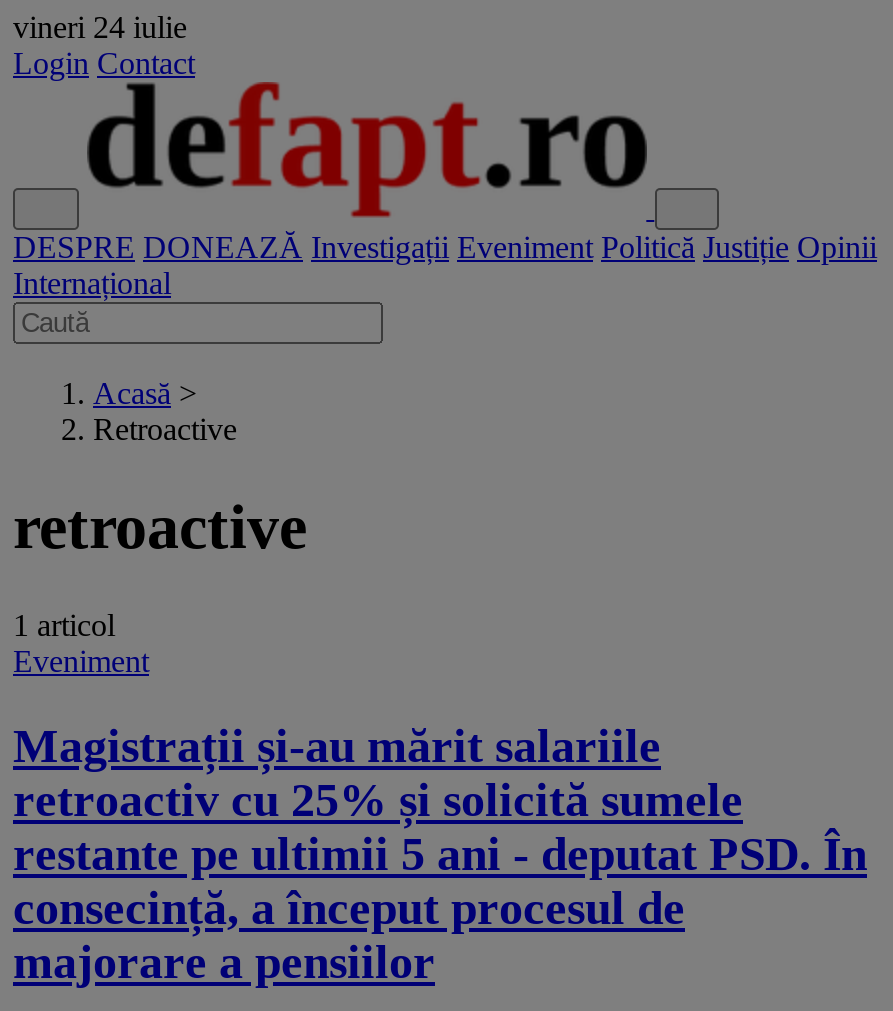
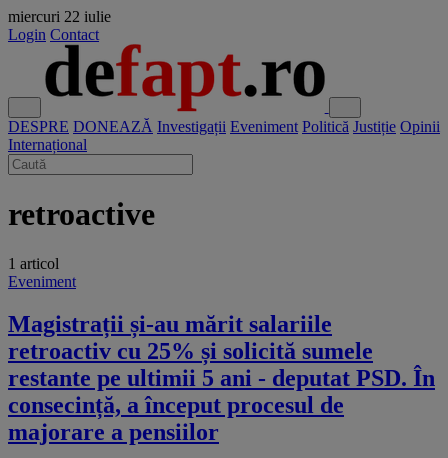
[13,10,187,44] vineri 24 iulie -> [8,8,111,25] miercuri 22 iulie
[93,376,237,446] Acasă > | Retroactive -> none

